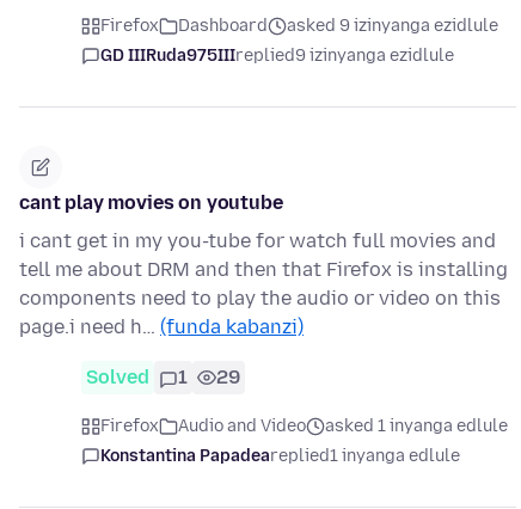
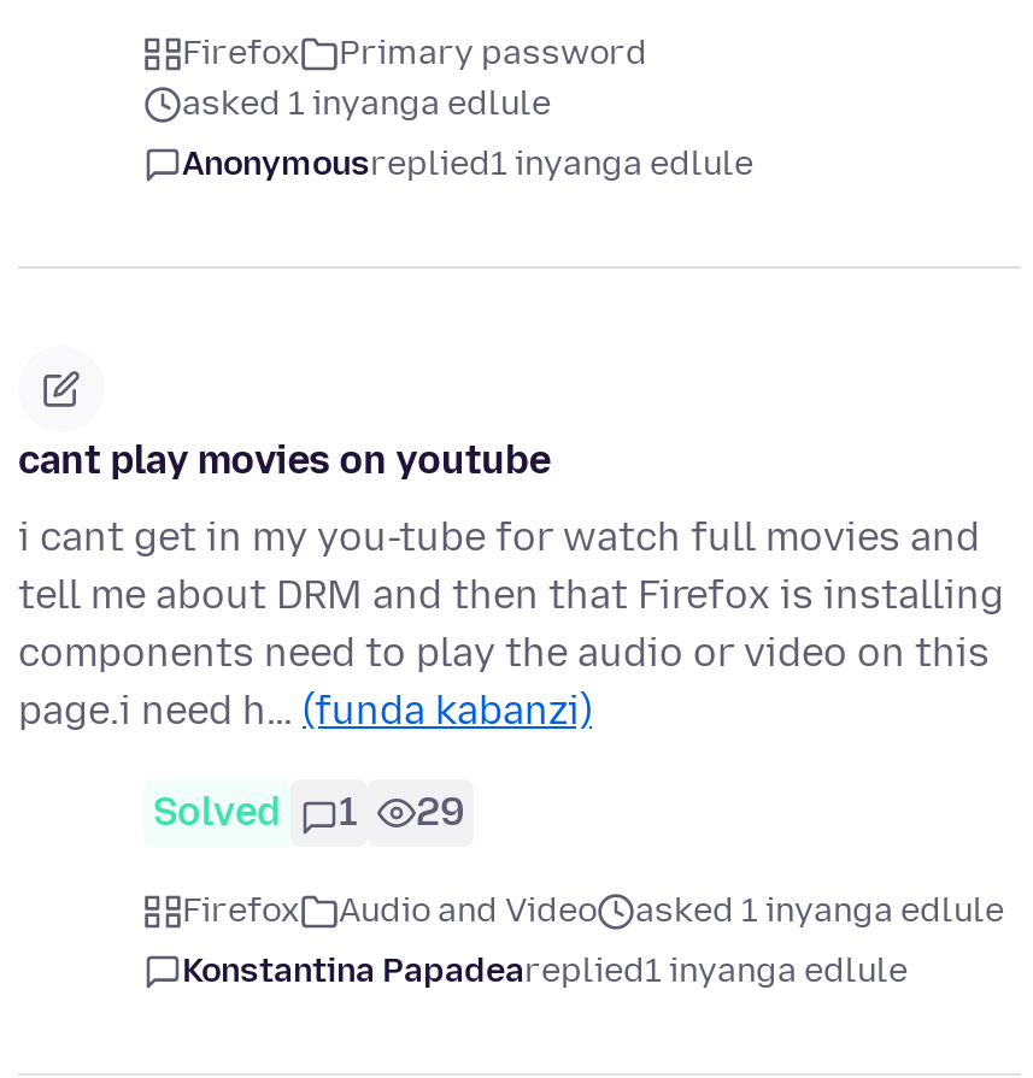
[178,16,498,36] Dashboard | asked 9 izinyanga ezidlule -> [182,34,647,125] Primary password | asked 1 inyanga edlule
[100,46,454,66] GD IIIRuda975IIIreplied9 izinyanga ezidlule -> [182,145,753,185] Anonymousreplied1 inyanga edlule

